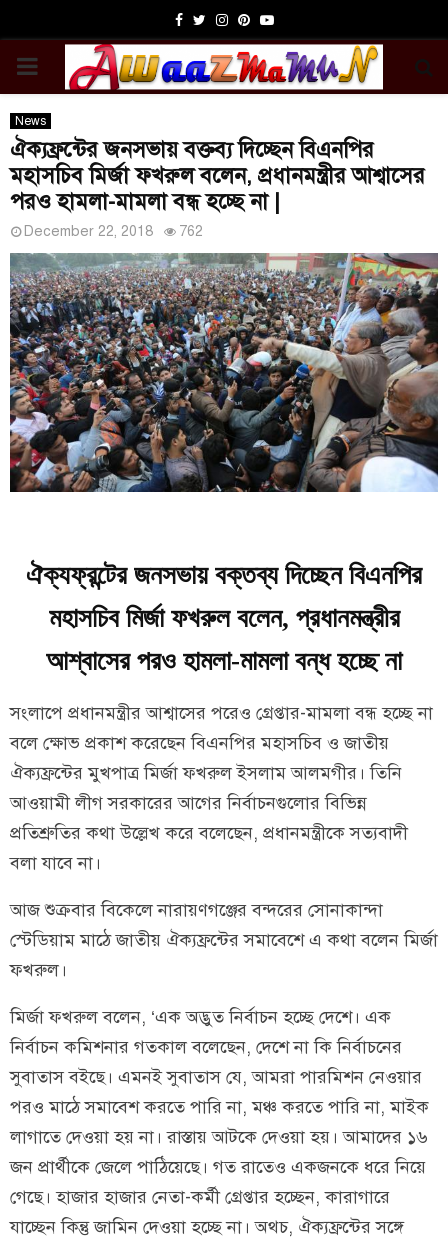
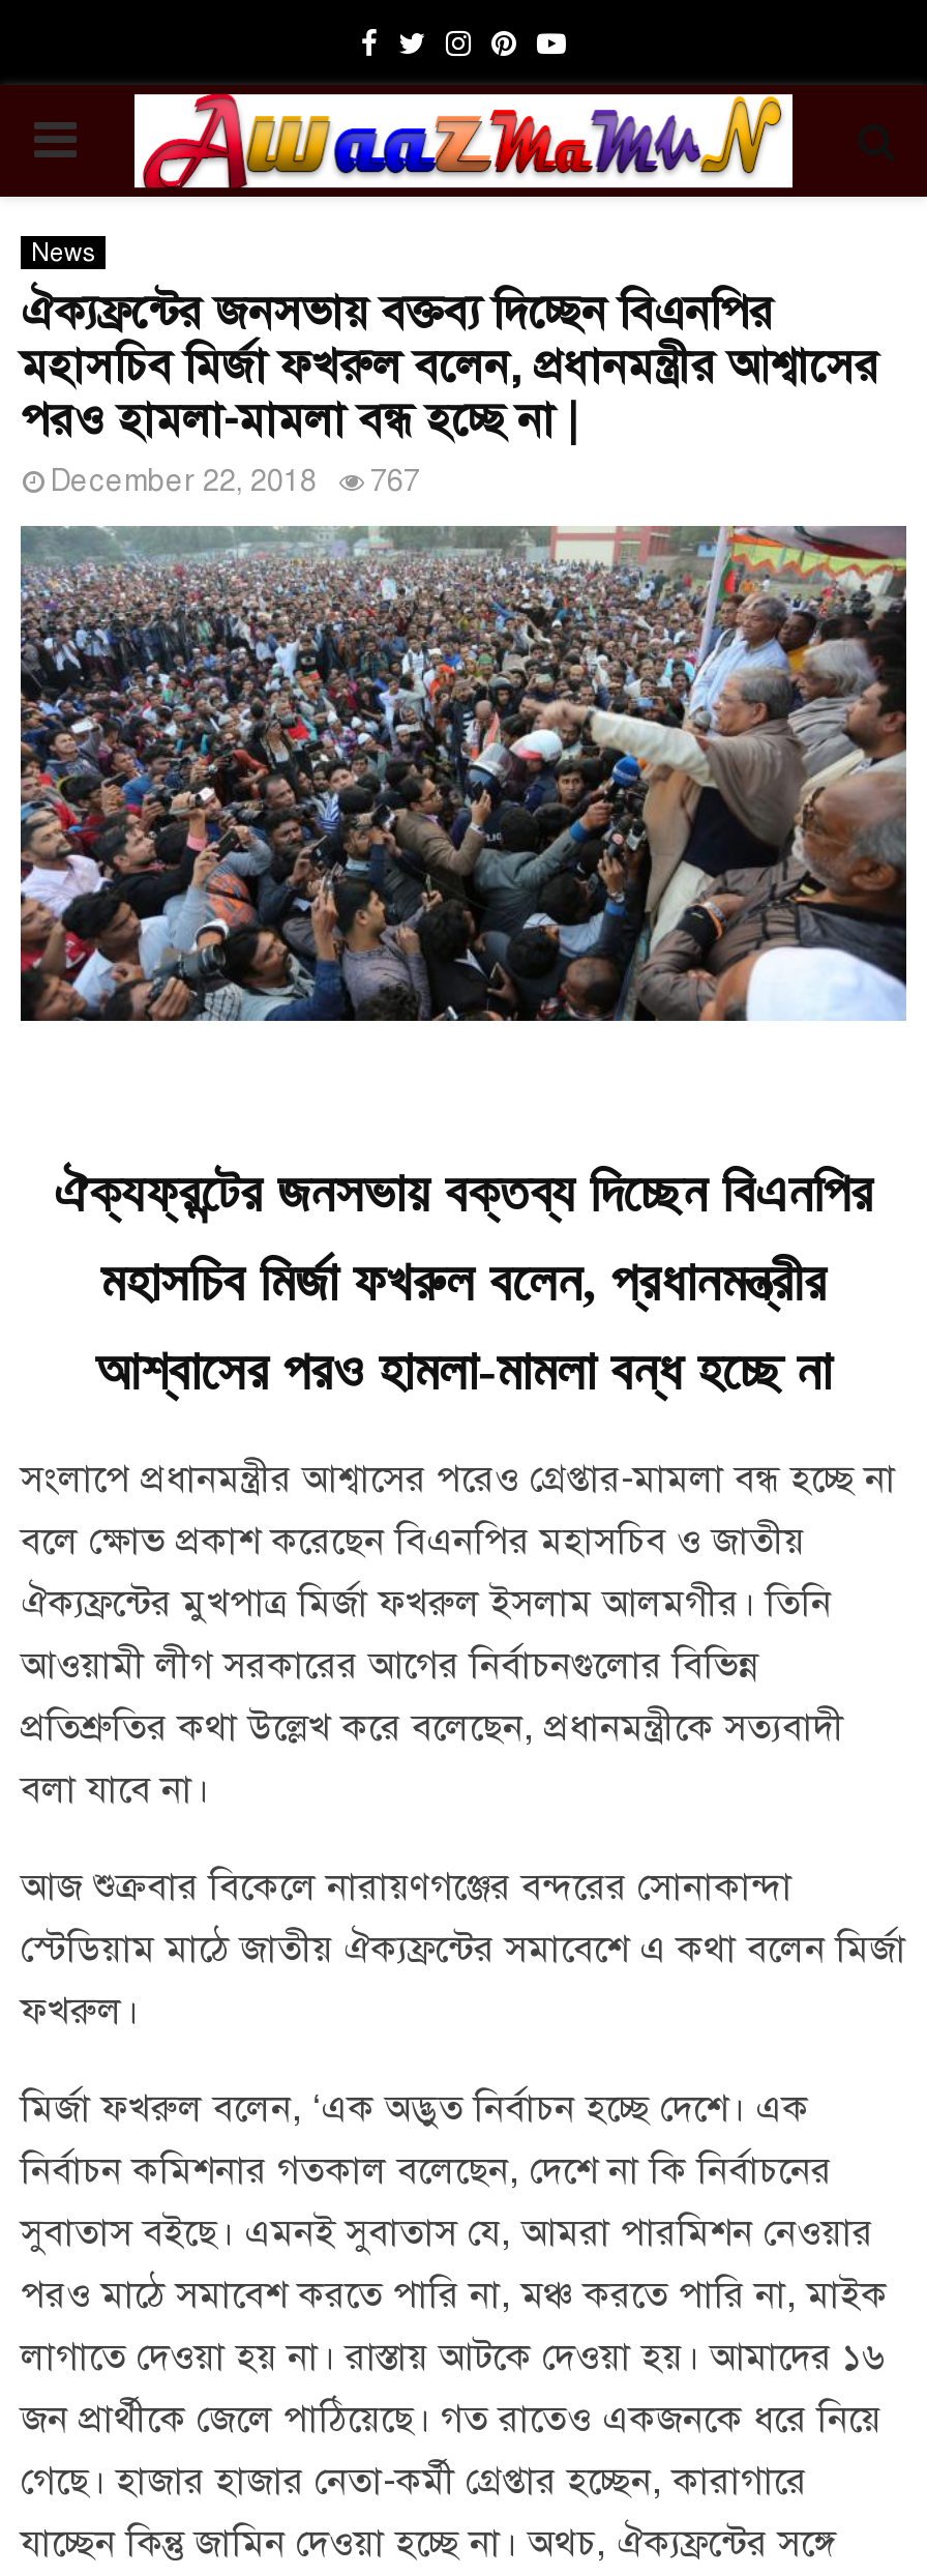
[24,222,203,240] December 22, 2018 762 -> [50,462,420,499] December 22, 2018 767

